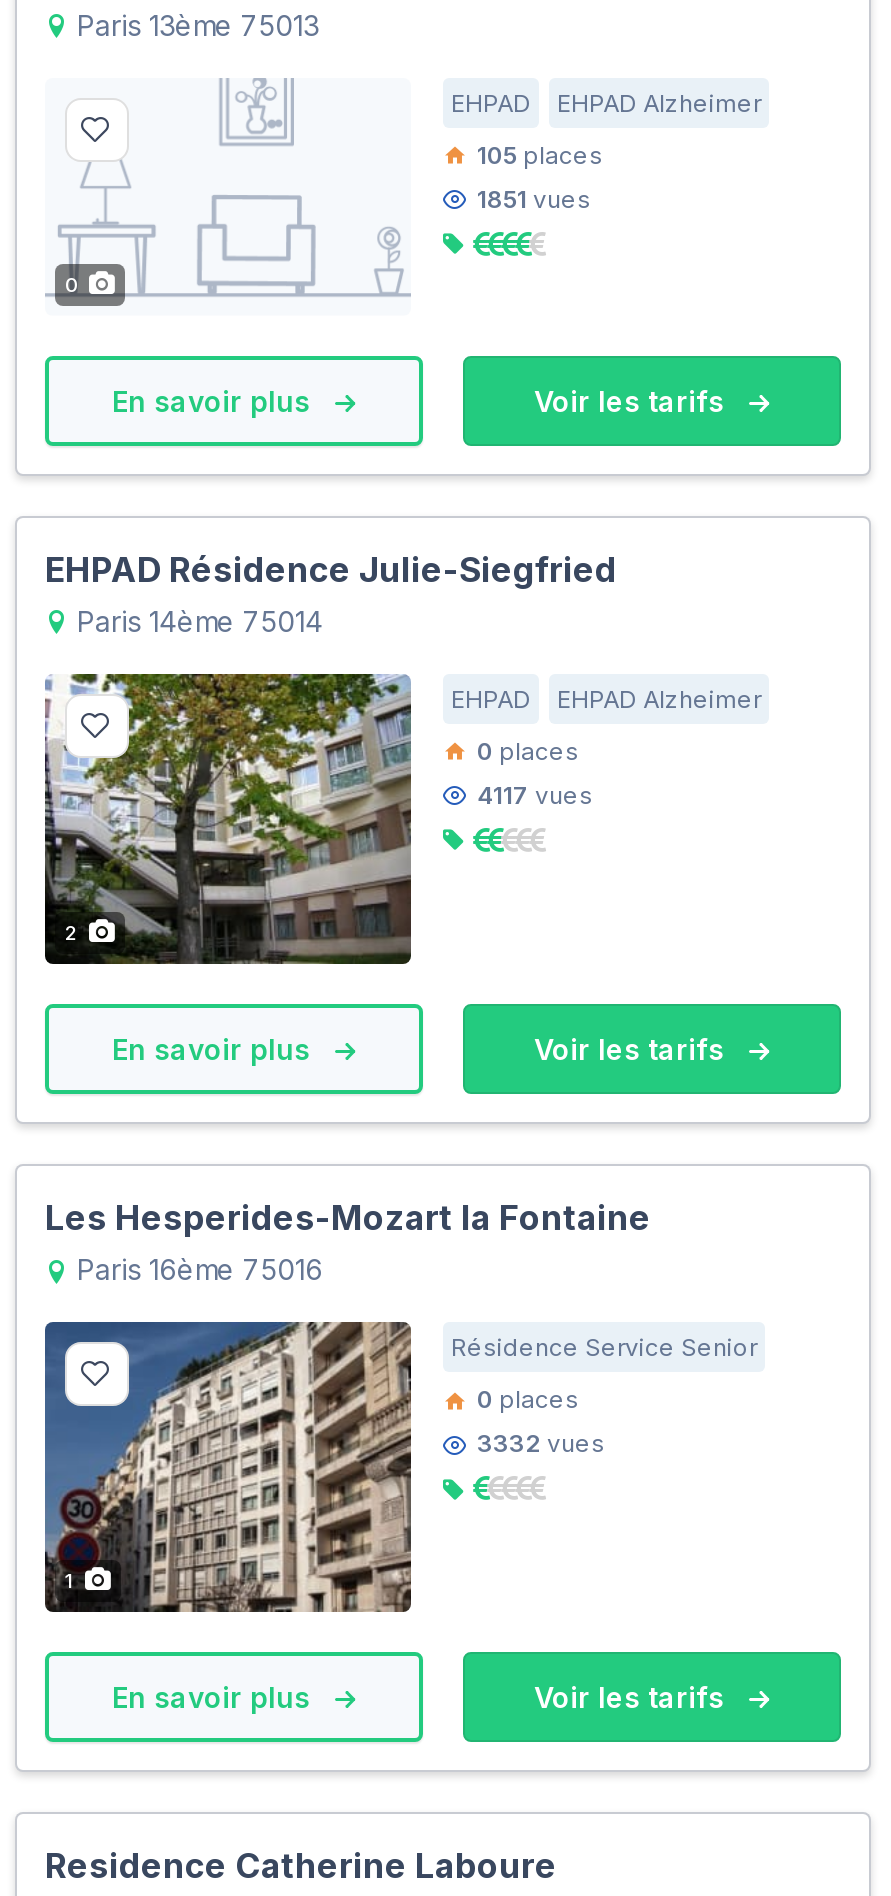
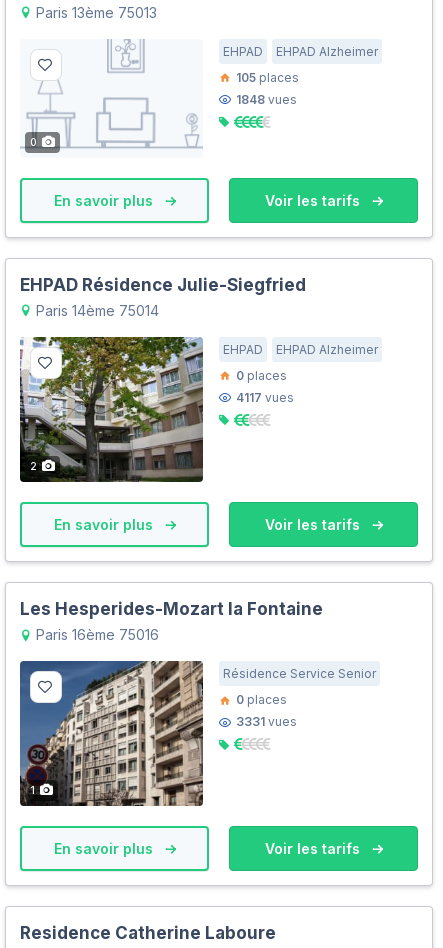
[477,183,591,213] 1851 vues -> [236,92,297,107] 1848 vues
[477,1428,605,1458] 3332 vues -> [236,714,297,729] 3331 vues

